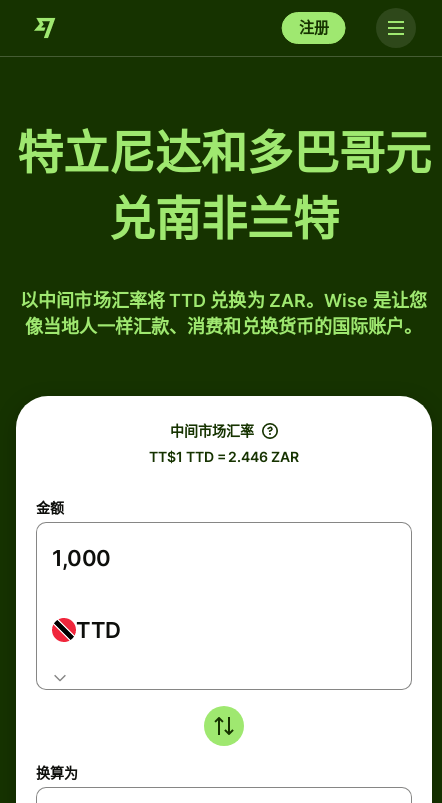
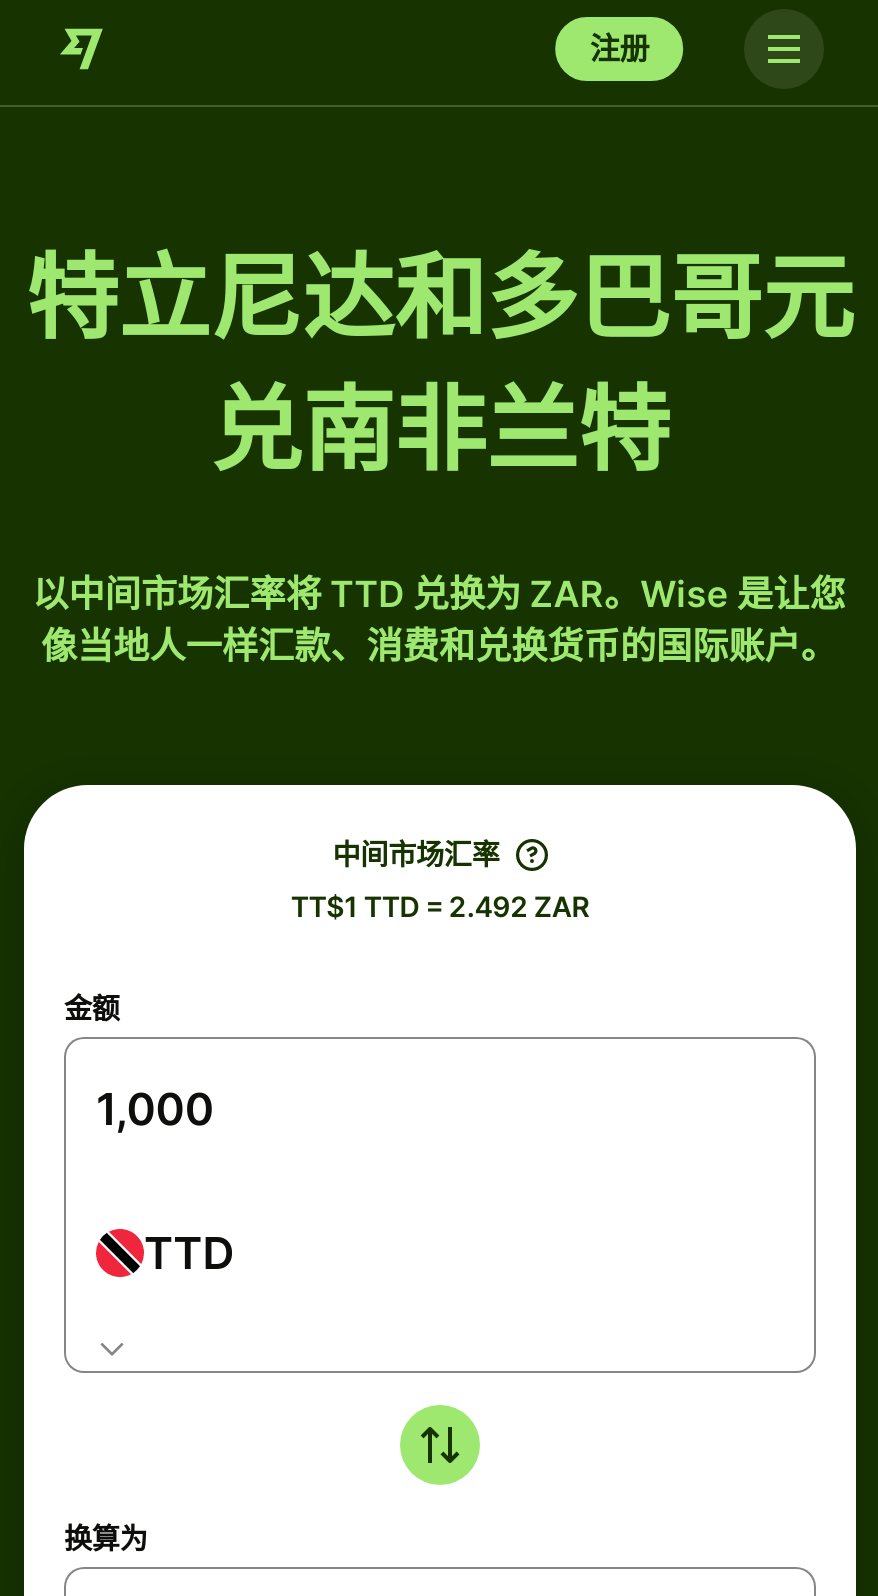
[149,448,299,465] TT$1 TTD = 2.446 ZAR -> [291,889,589,923] TT$1 TTD = 2.492 ZAR

